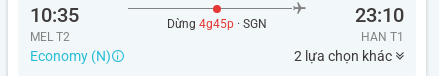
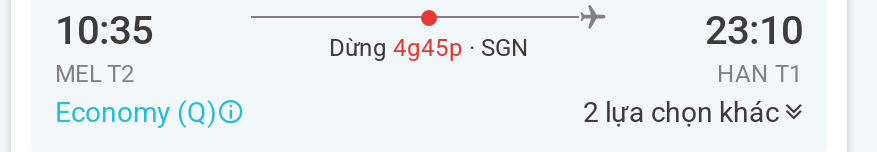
[30,48,111,64] Economy (N) -> [55,96,217,128] Economy (Q)

